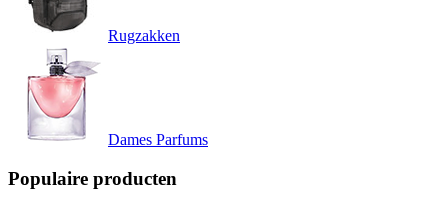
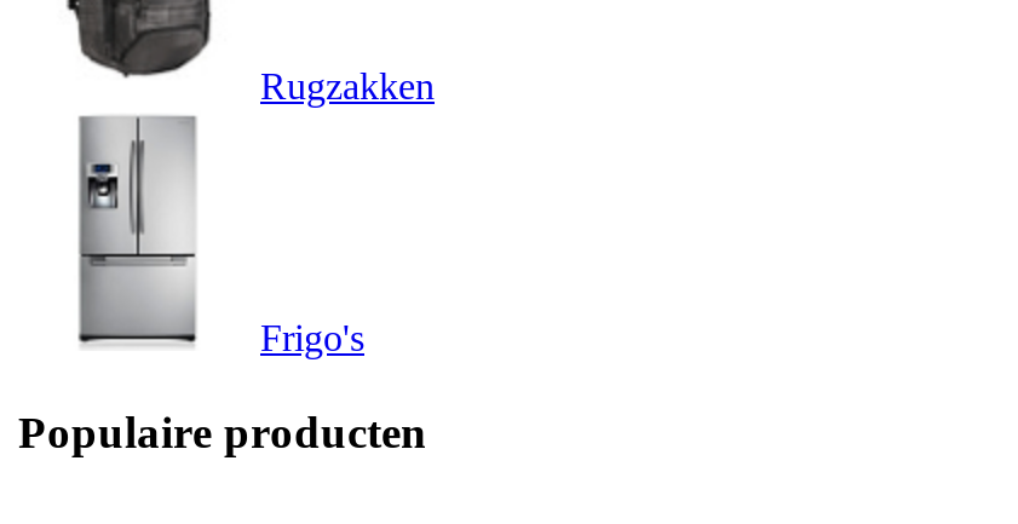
[26,48,208,148] [image] | Dames Parfums -> [64,114,364,359] [image] | Frigo's

